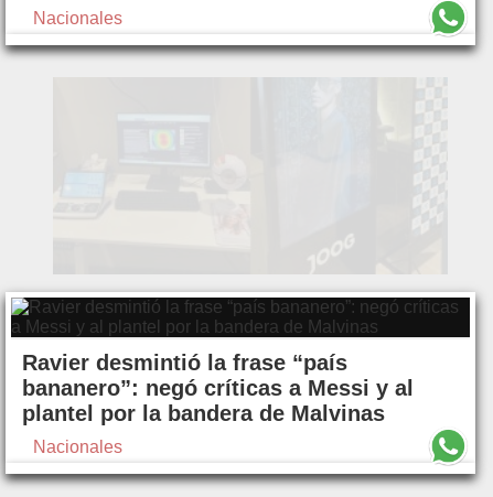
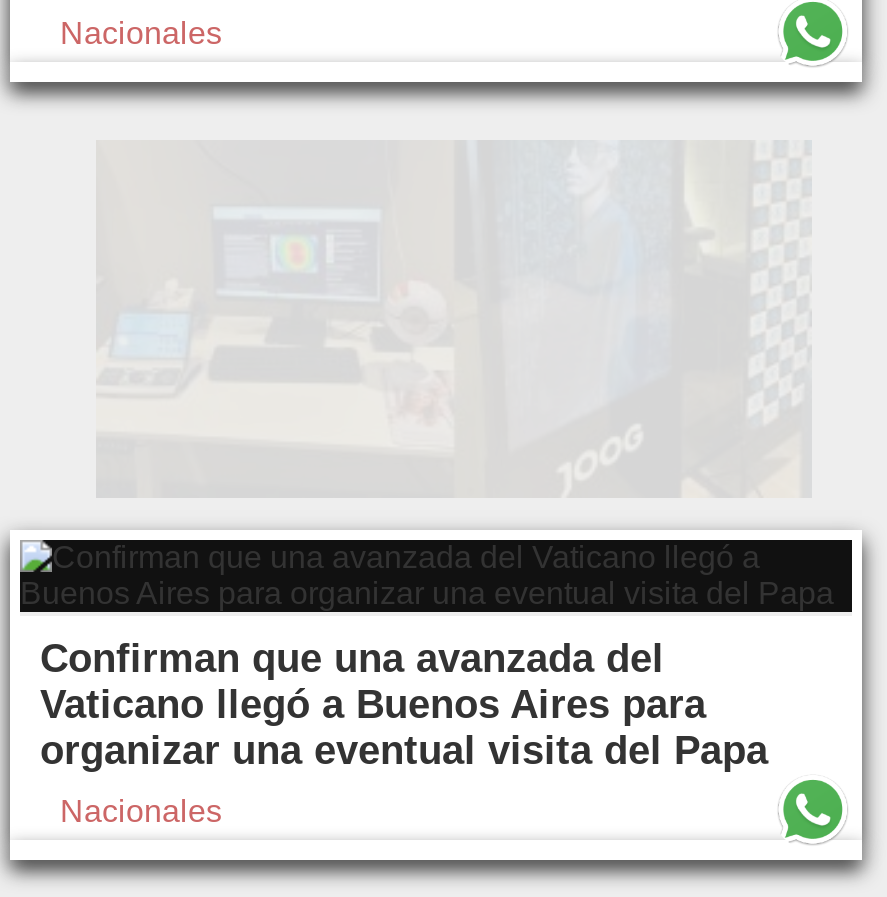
[22,351,414,426] Ravier desmintió la frase “país | bananero”: negó críticas a Messi y al | plantel por la bandera de Malvinas -> [40,637,768,773] Confirman que una avanzada del | Vaticano llegó a Buenos Aires para | organizar una eventual visita del Papa

